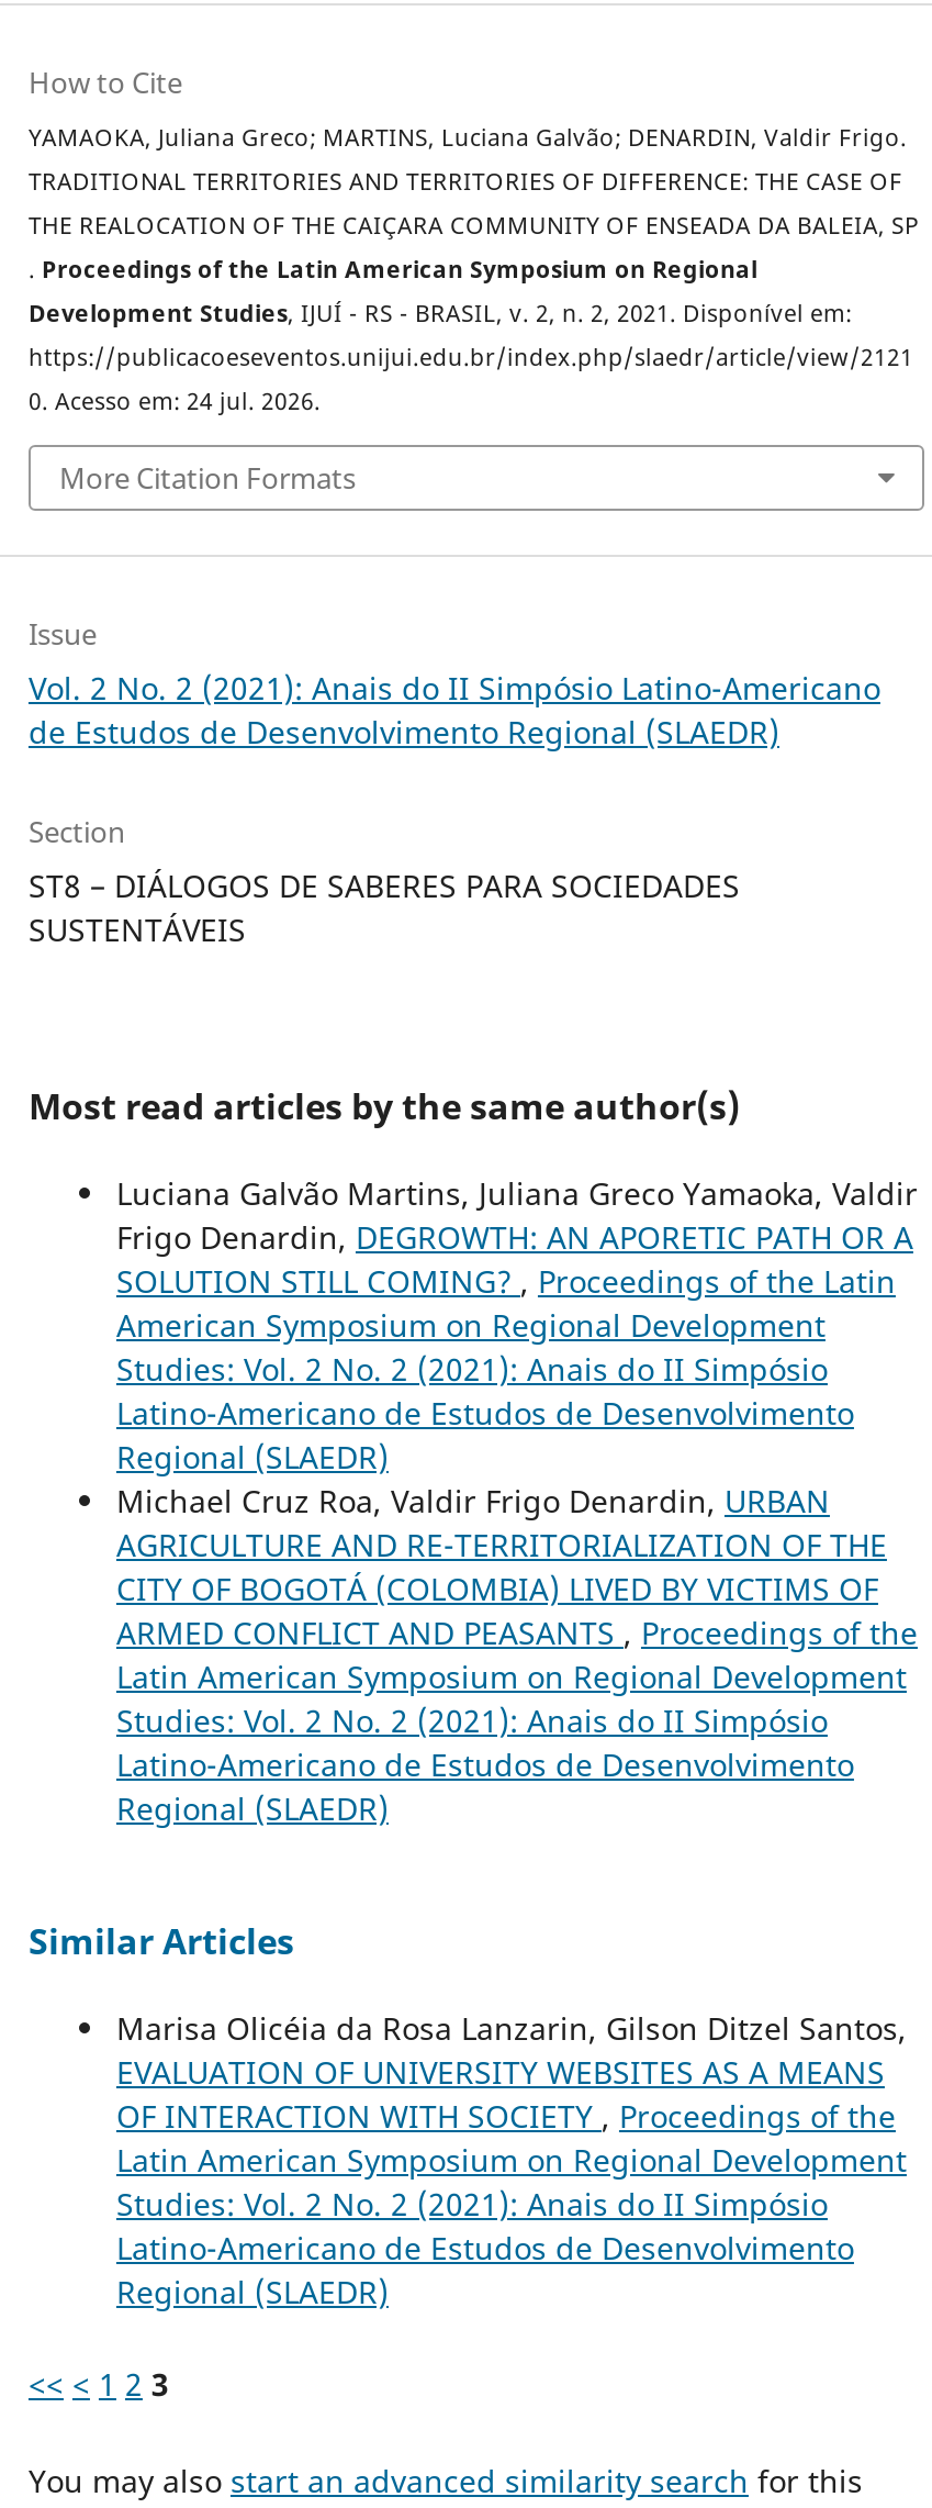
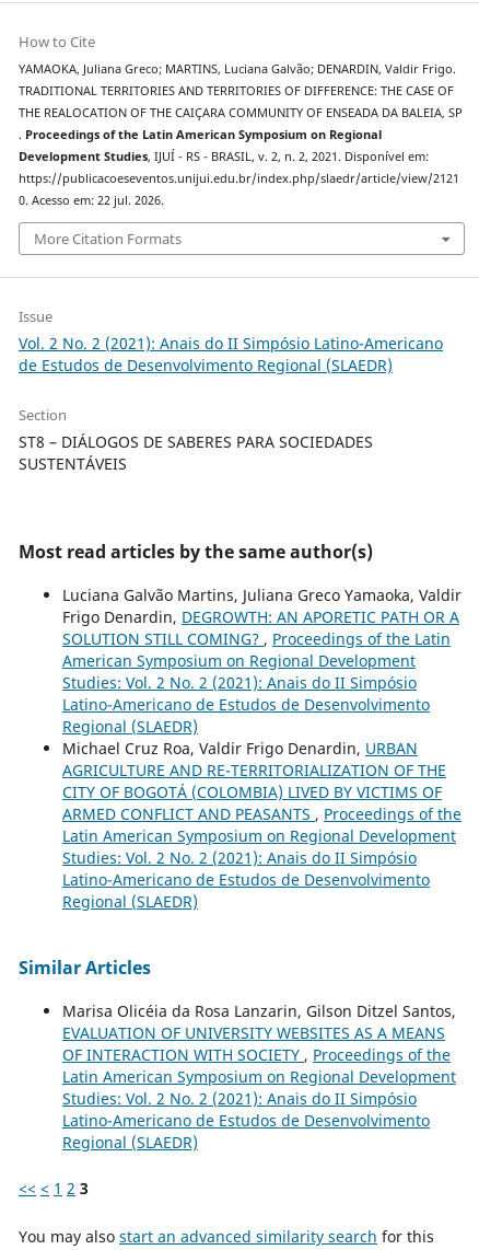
[29,384,321,415] 0. Acesso em: 24 jul. 2026. -> [19,192,164,207] 0. Acesso em: 22 jul. 2026.

